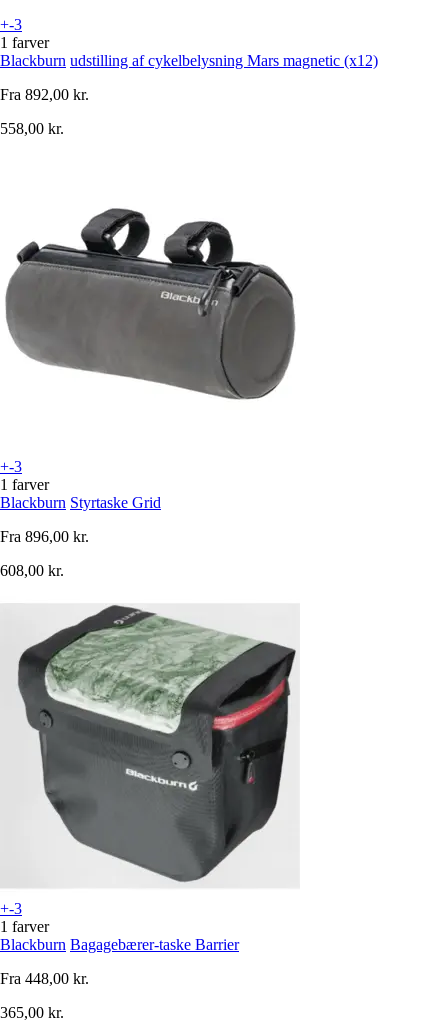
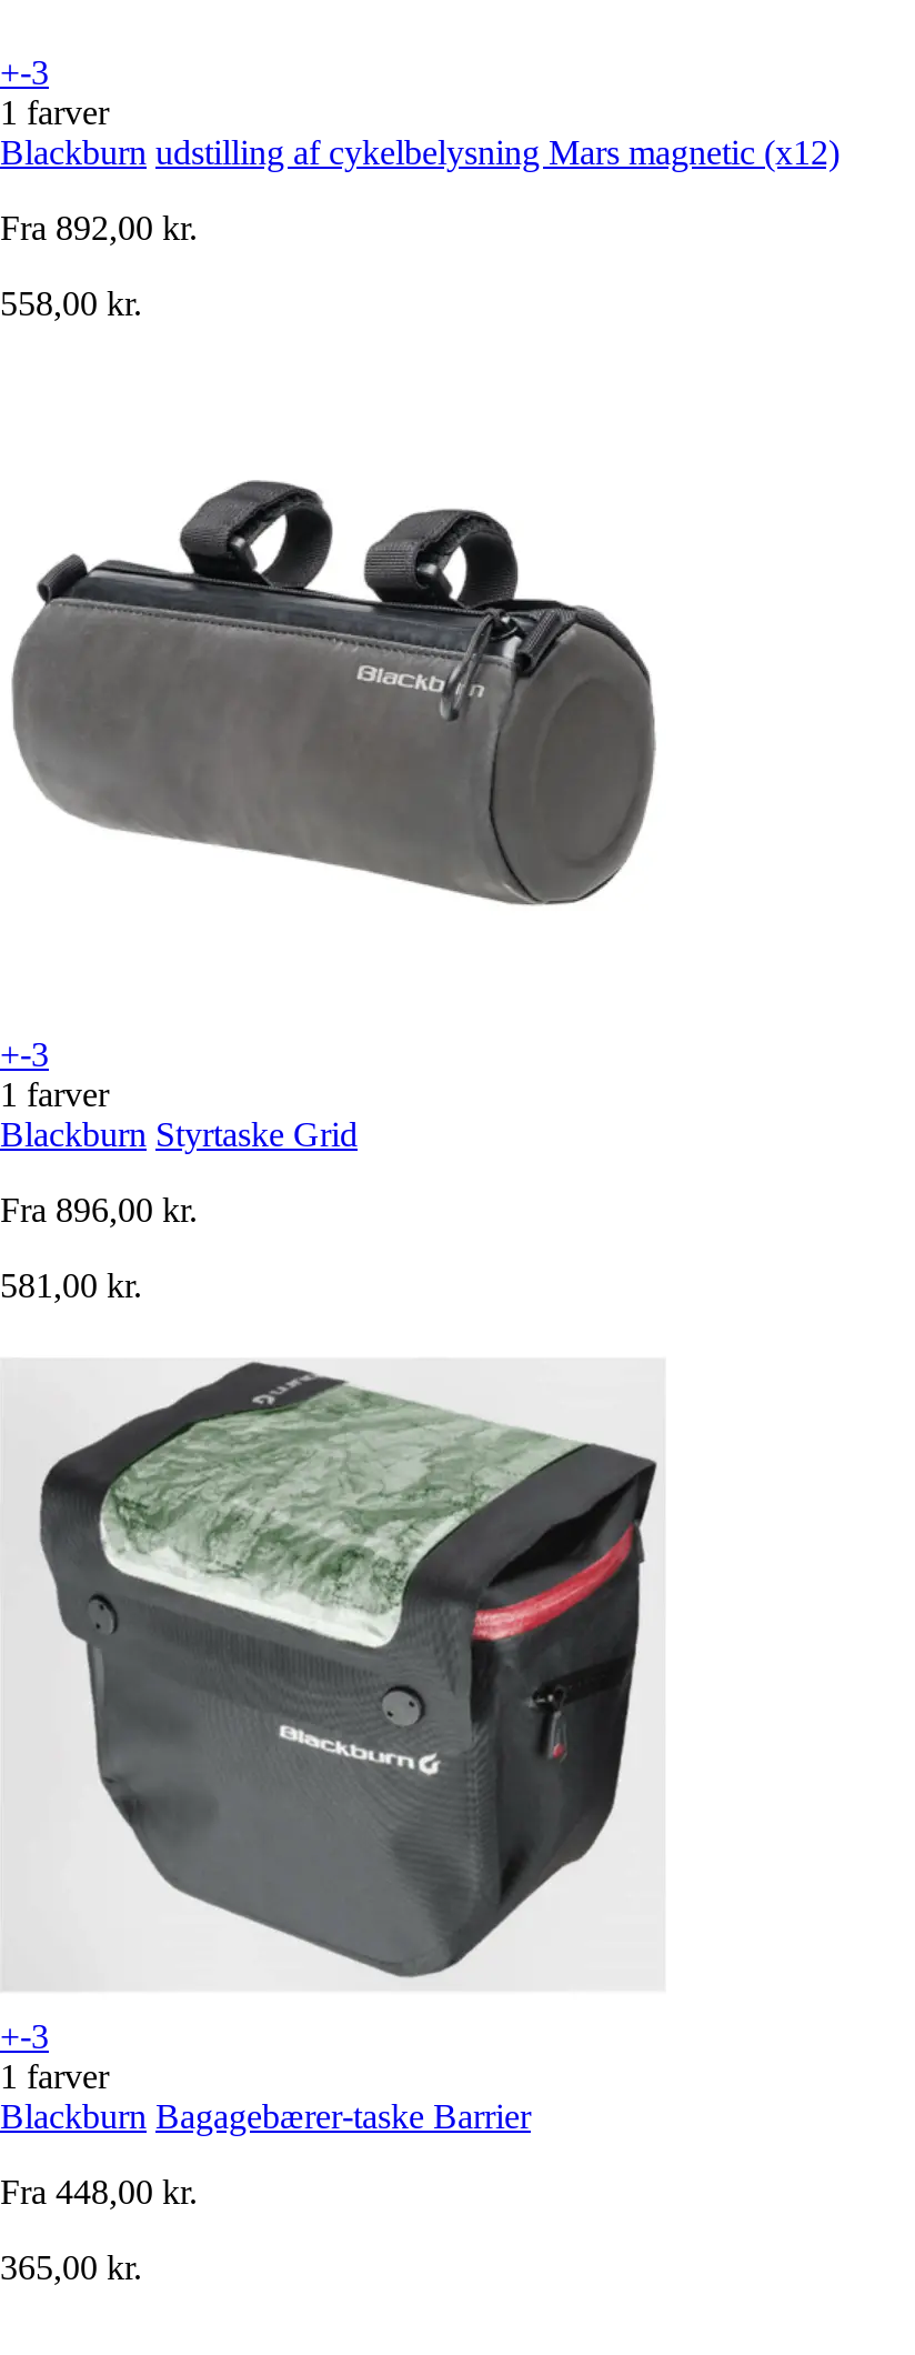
[0,562,64,579] 608,00 kr. -> [0,1267,142,1305] 581,00 kr.

